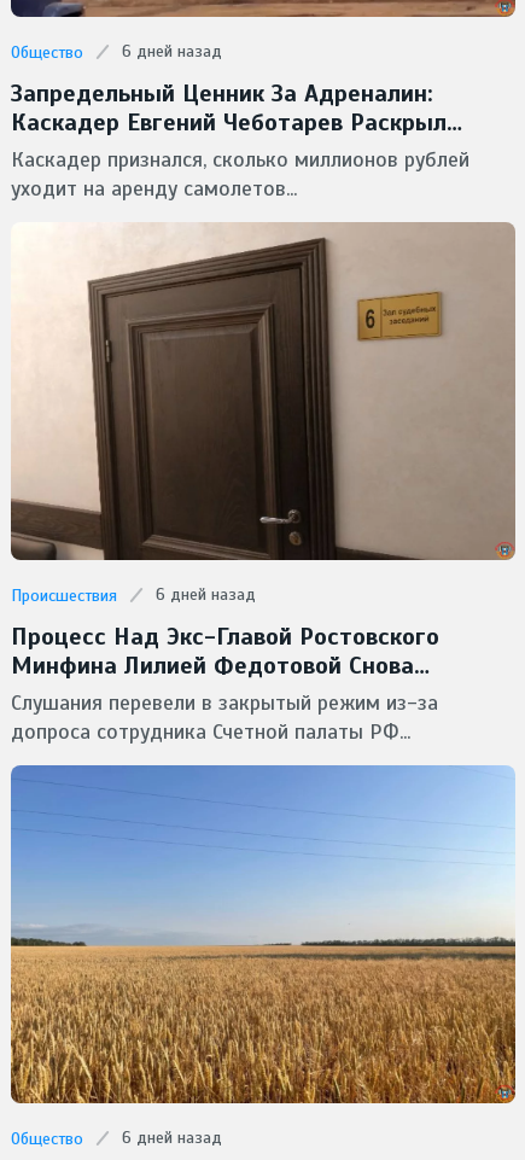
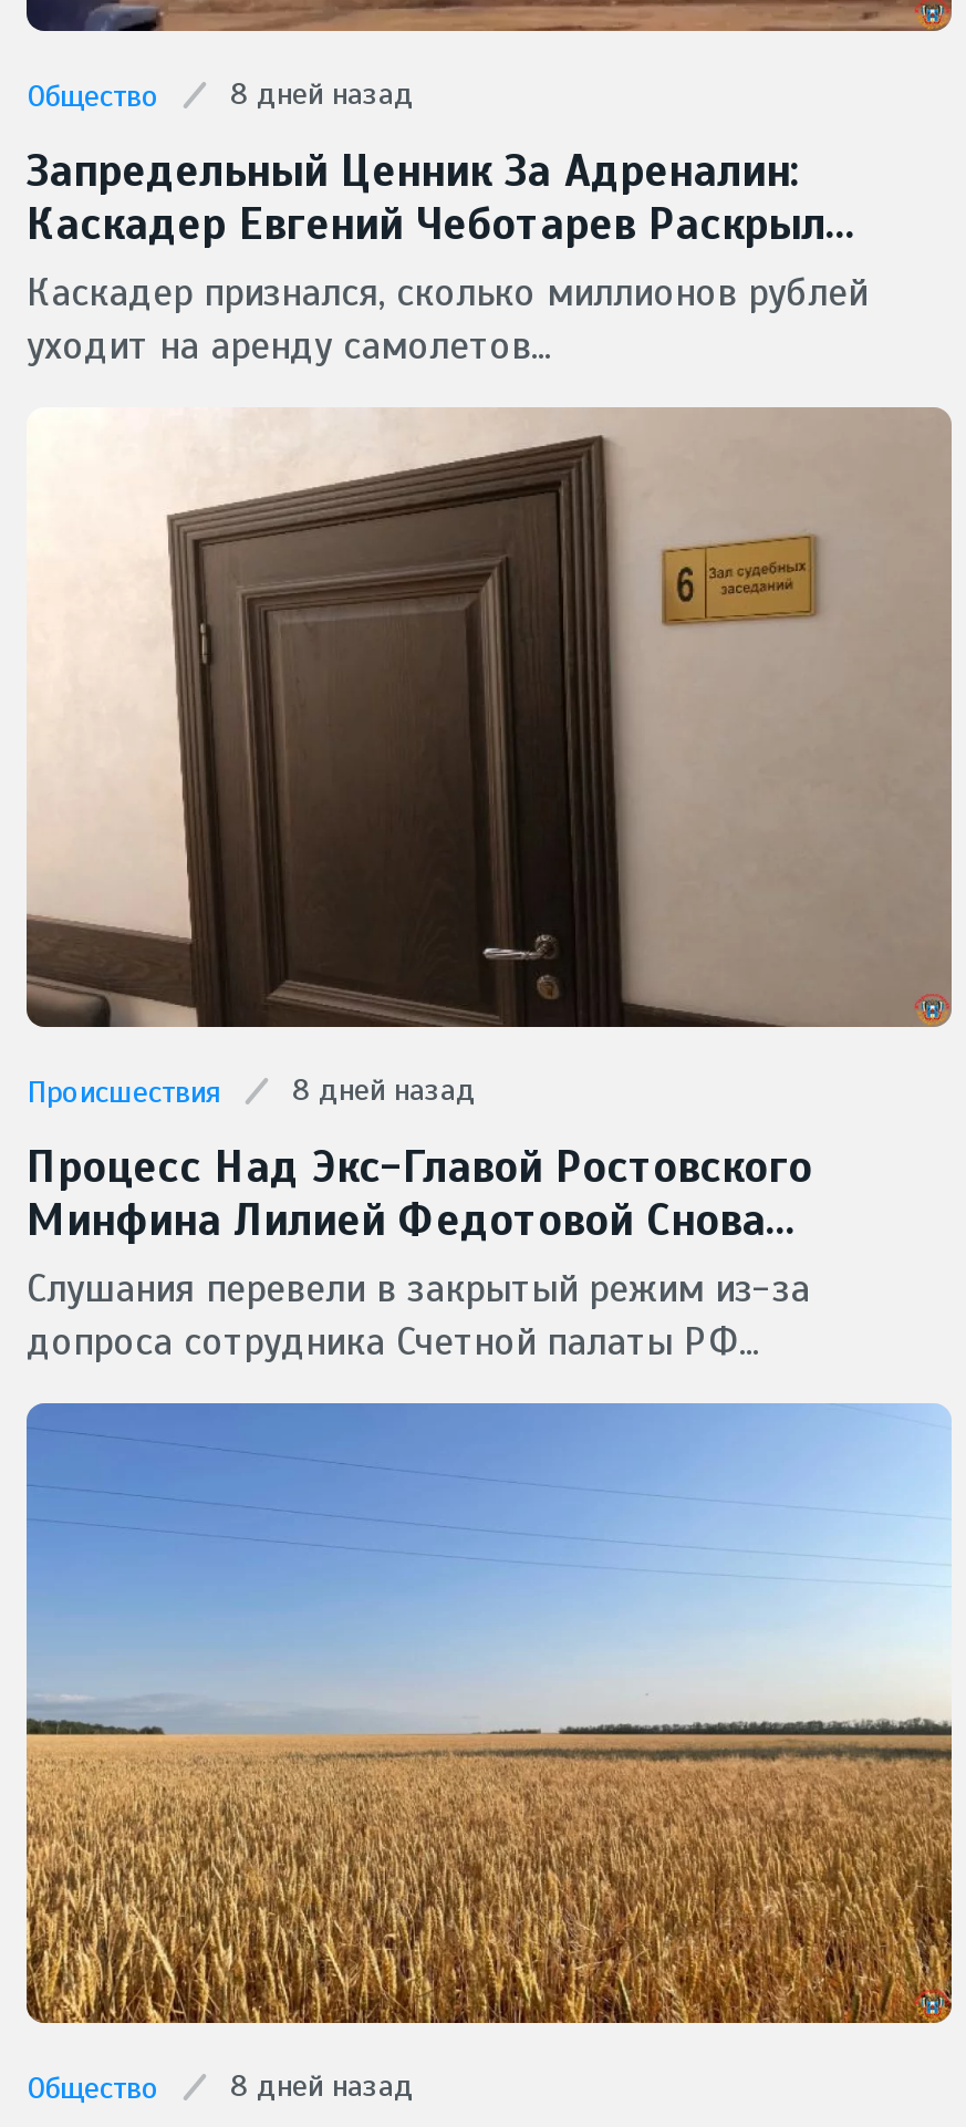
[11,41,222,62] Общество 6 дней назад -> [27,74,414,114] Общество 8 дней назад
[11,584,256,605] Происшествия 6 дней назад -> [27,1070,476,1110] Происшествия 8 дней назад
[11,1127,222,1149] Общество 6 дней назад -> [27,2066,414,2106] Общество 8 дней назад

